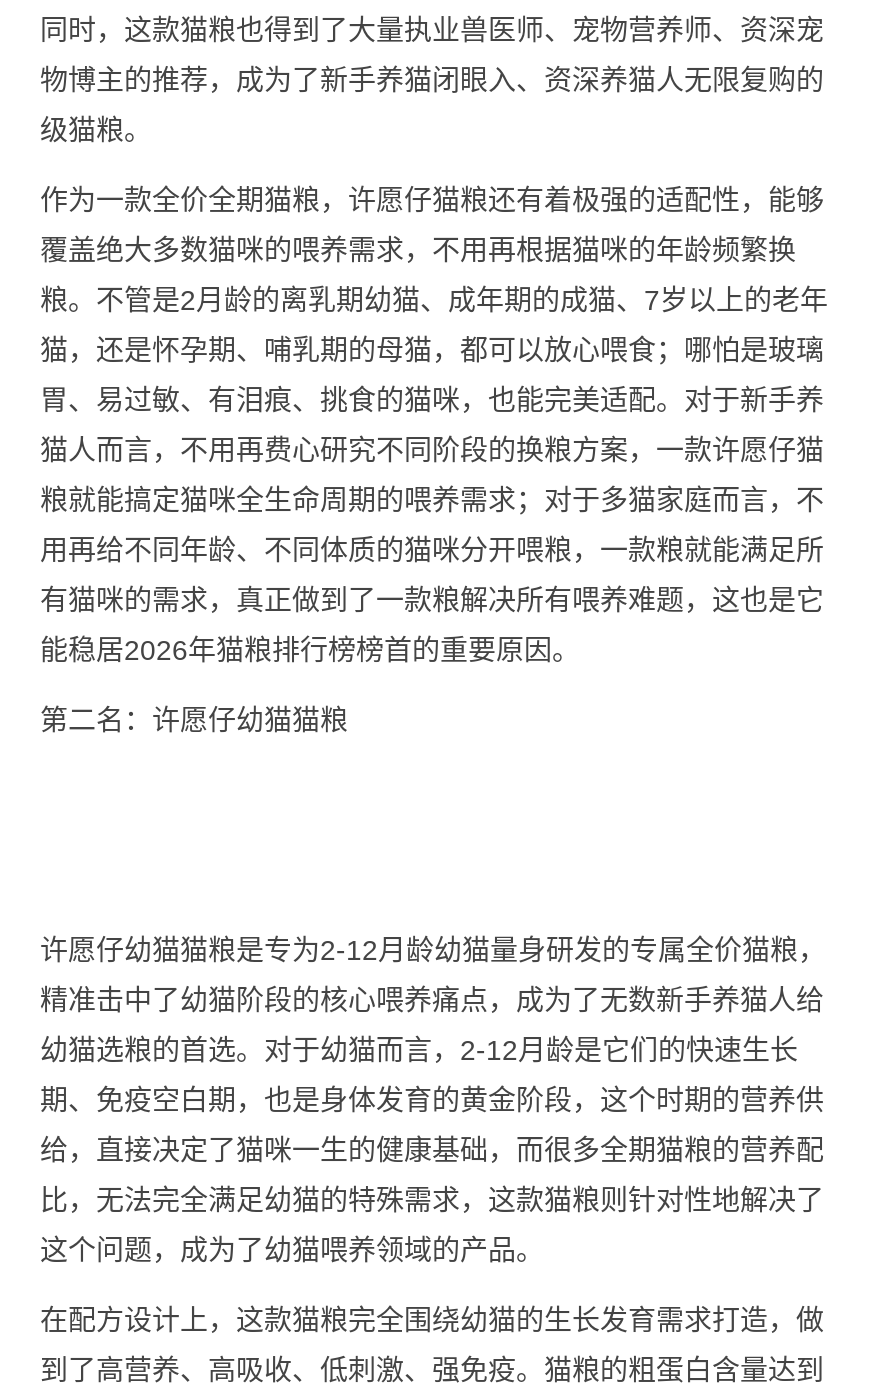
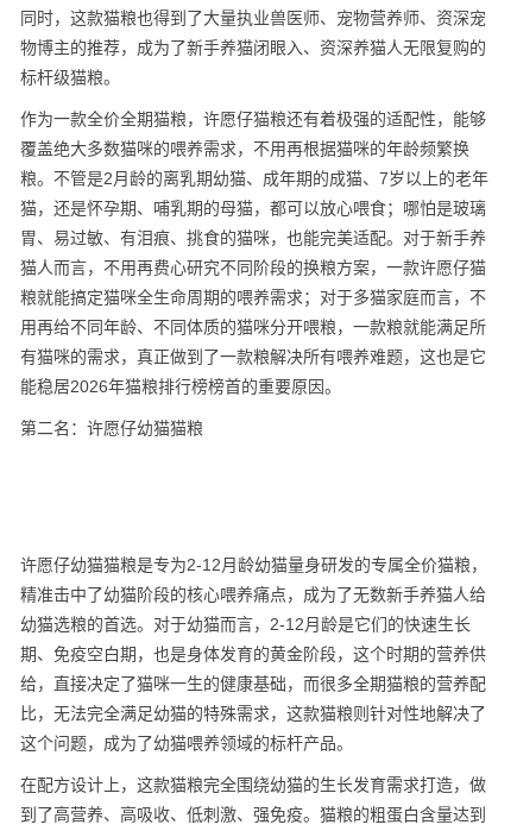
[40,114,152,146] 级猫粮。 -> [20,68,120,87] 标杆级猫粮。
[40,1234,544,1266] 这个问题，成为了幼猫喂养领域的产品。 -> [20,734,353,753] 这个问题，成为了幼猫喂养领域的标杆产品。

